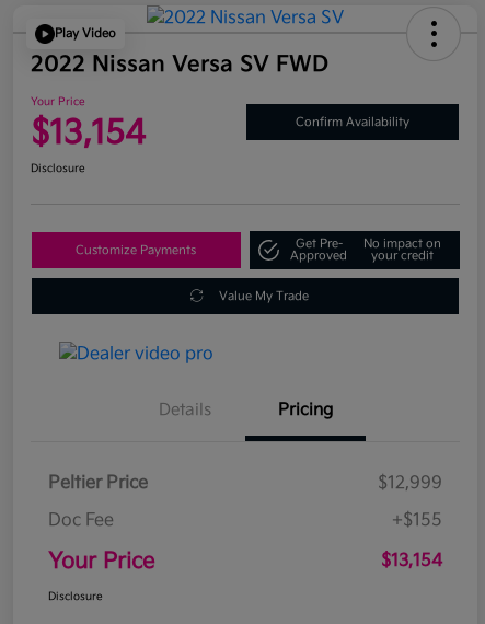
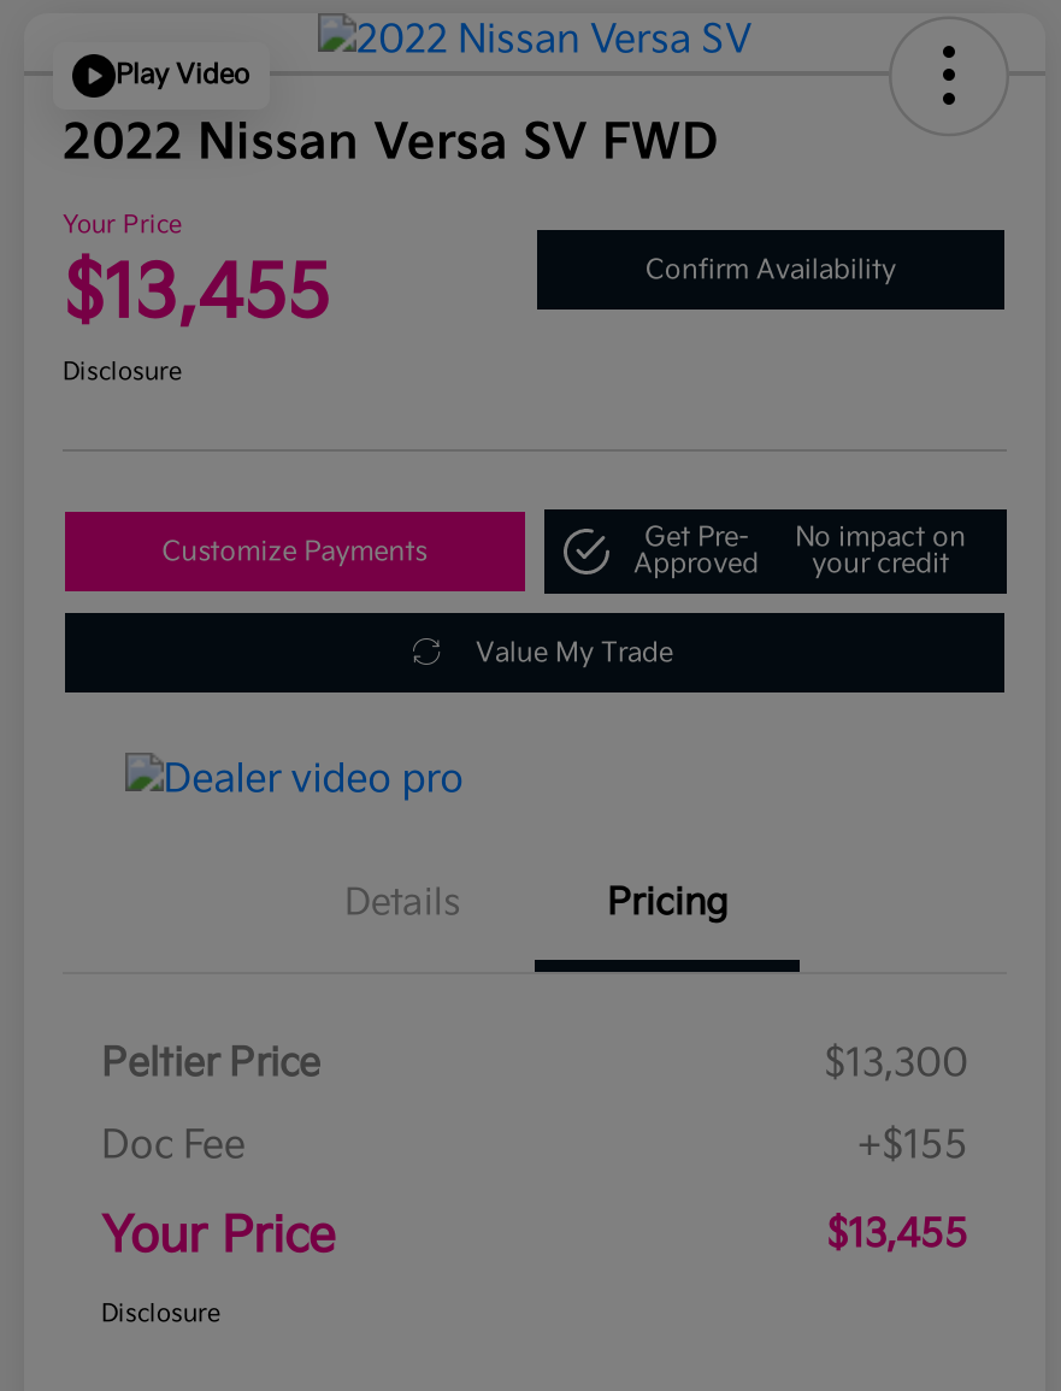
[31,114,146,153] $13,154 -> [63,251,330,338] $13,455
[378,473,442,494] $12,999 -> [824,1041,968,1087] $13,300
[381,550,442,571] $13,154 -> [826,1212,968,1258] $13,455

